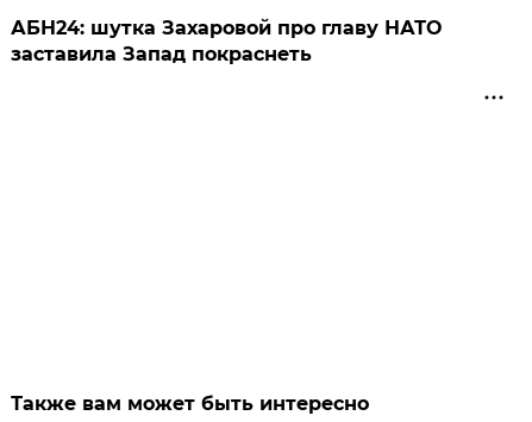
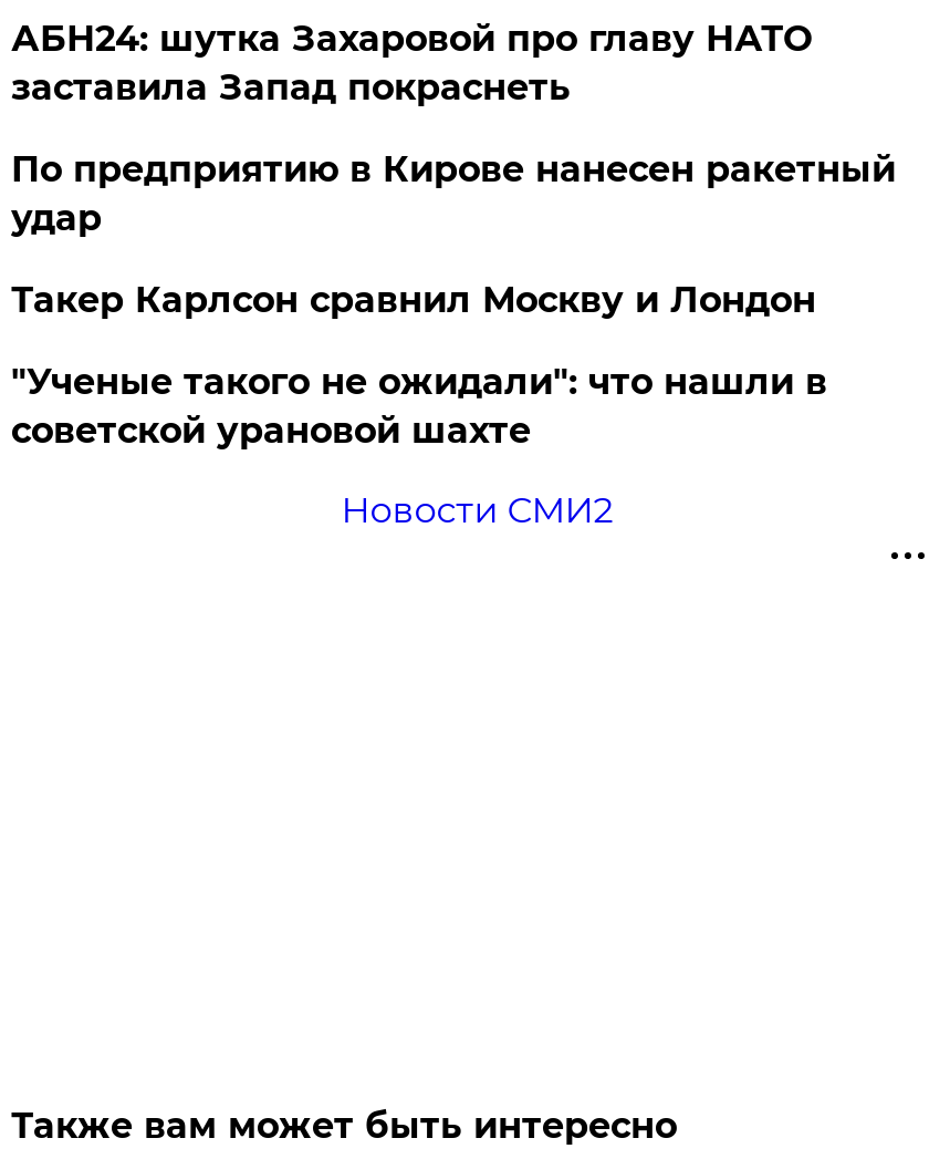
none -> [11,148,896,531] По предприятию в Кирове нанесен ракетный | удар | Такер Карлсон сравнил Москву и Лондон | "Ученые такого не ожидали": что нашли в | советской урановой шахте | Новости СМИ2

